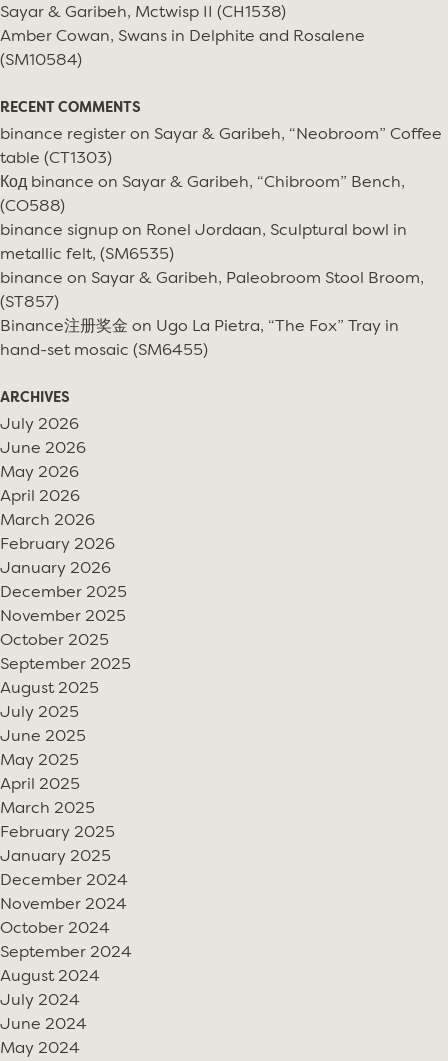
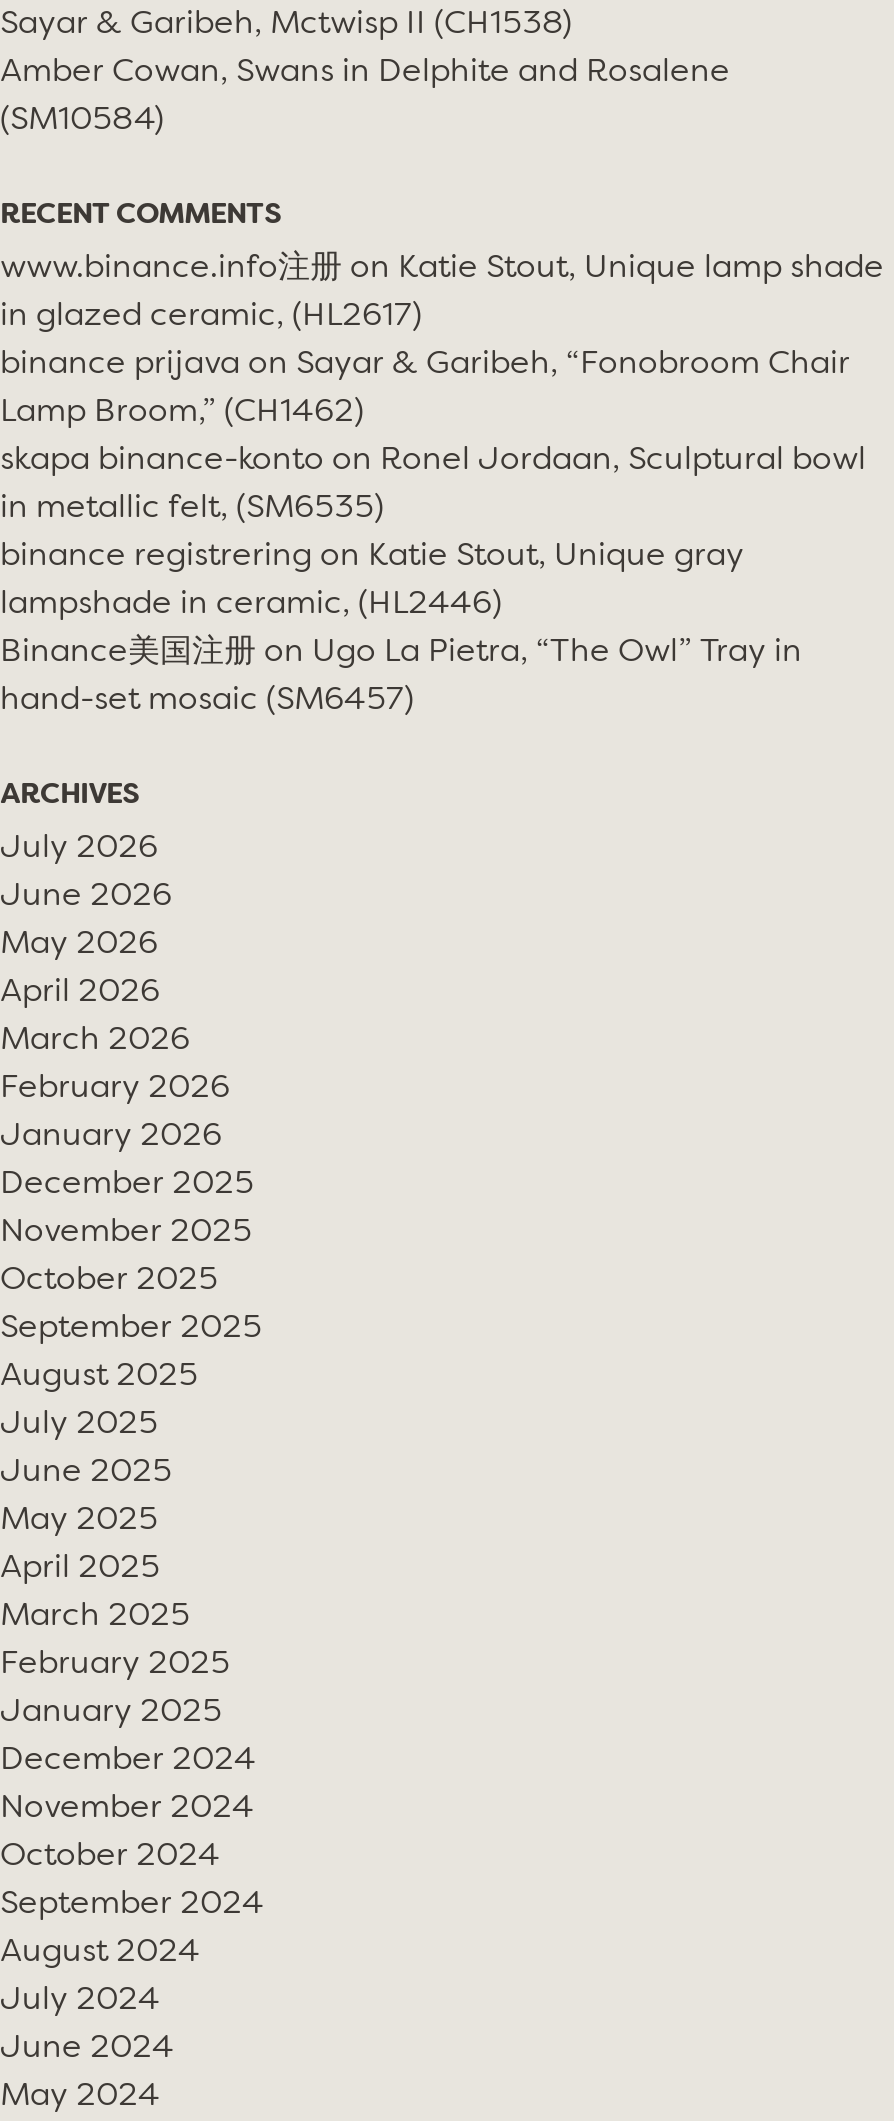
[0,127,442,143] binance register on Sayar & Garibeh, “Neobroom” Coffee -> [0,253,884,285] www.binance.info注册on Katie Stout, Unique lamp shade
[0,151,112,167] table (CT1303) -> [0,301,422,333] in glazed ceramic, (HL2617)
[0,175,405,191] Код binance on Sayar & Garibeh, “Chibroom” Bench, -> [0,349,850,381] binance prijava on Sayar & Garibeh, “Fonobroom Chair
[0,199,65,215] (CO588) -> [0,397,364,429] Lamp Broom,” (CH1462)
[0,223,407,239] binance signup on Ronel Jordaan, Sculptural bowl in -> [0,445,866,477] skapa binance-konto on Ronel Jordaan, Sculptural bowl
[0,247,174,263] metallic felt, (SM6535) -> [0,493,384,525] in metallic felt, (SM6535)
[0,271,424,287] binance on Sayar & Garibeh, Paleobroom Stool Broom, -> [0,541,744,573] binance registrering on Katie Stout, Unique gray
[0,295,59,311] (ST857) -> [0,589,502,621] lampshade in ceramic, (HL2446)
[0,319,399,335] Binance注册奖金on Ugo La Pietra, “The Fox” Tray in -> [0,637,802,669] Binance美国注册on Ugo La Pietra, “The Owl” Tray in
[0,343,208,359] hand-set mosaic (SM6455) -> [0,685,414,717] hand-set mosaic (SM6457)

